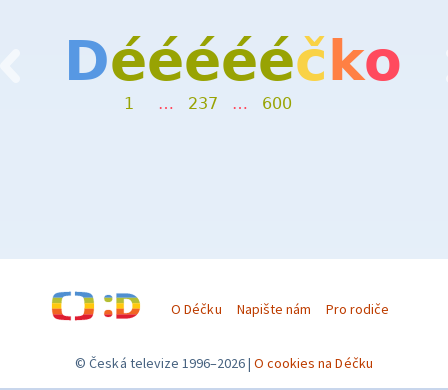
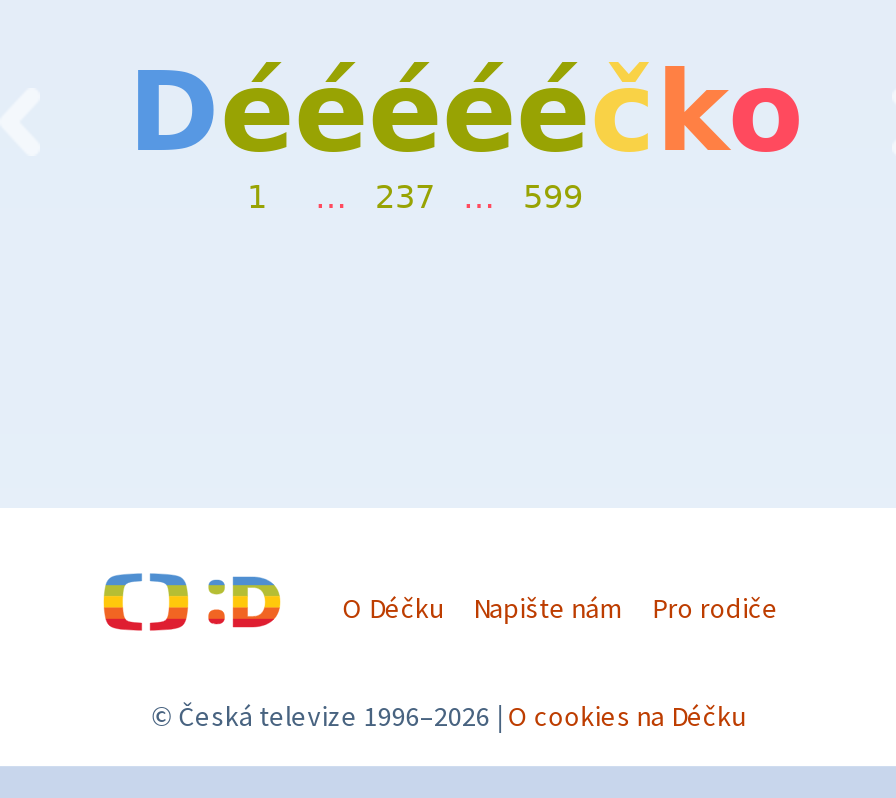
[261,93,291,112] 600 -> [523,177,583,215] 599

